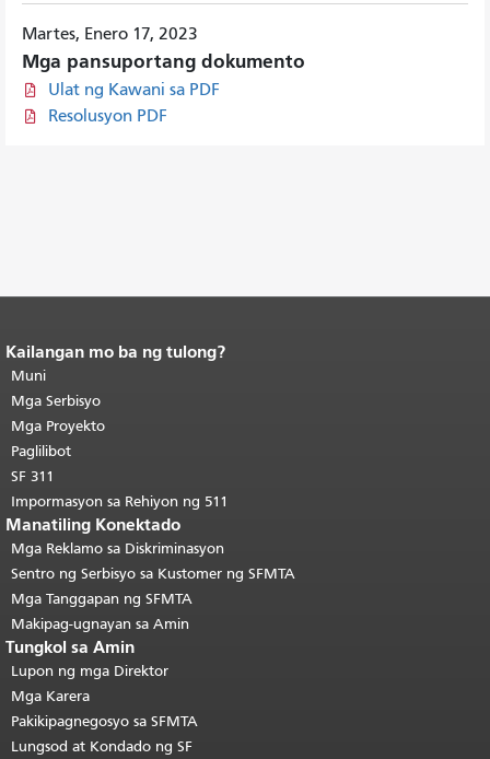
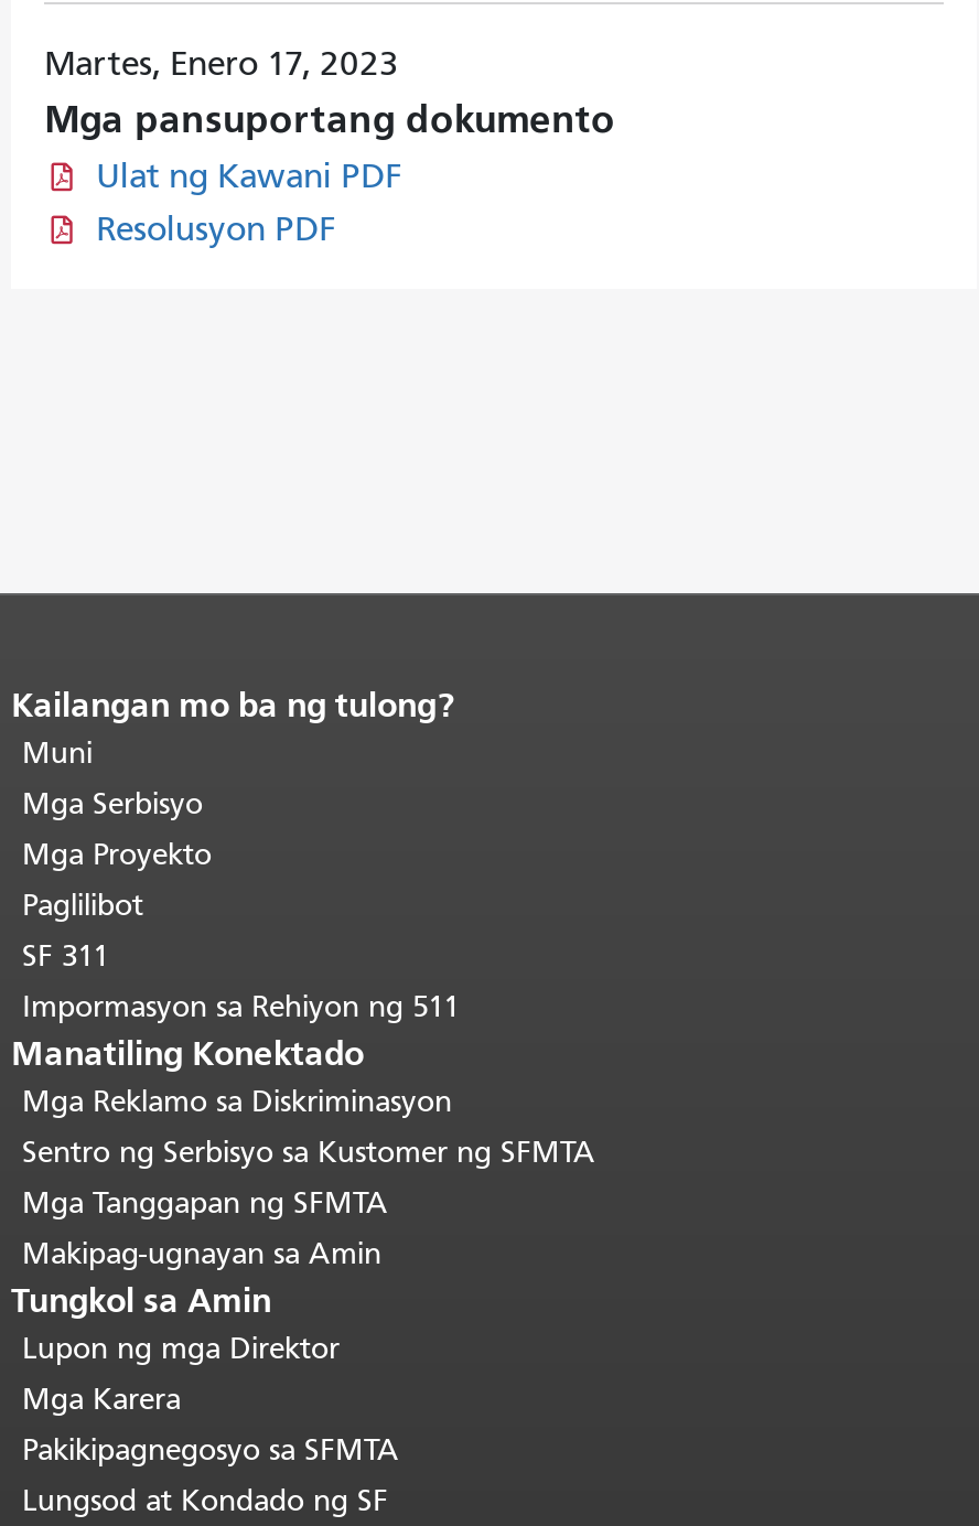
[48,79,219,99] Ulat ng Kawani sa PDF -> [96,156,402,195] Ulat ng Kawani PDF

